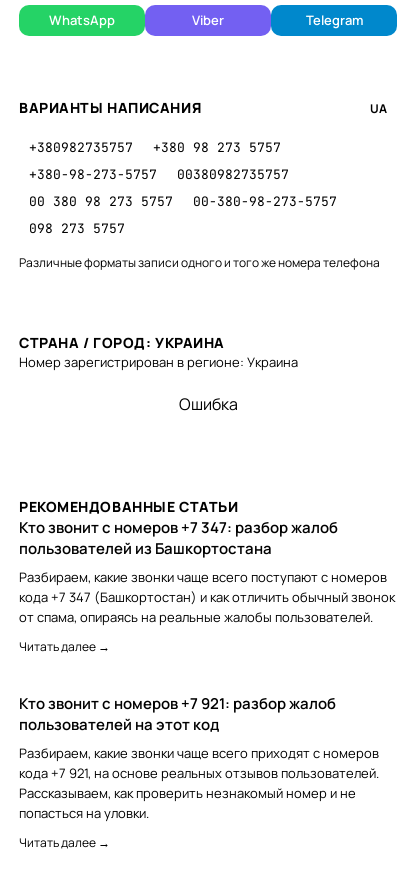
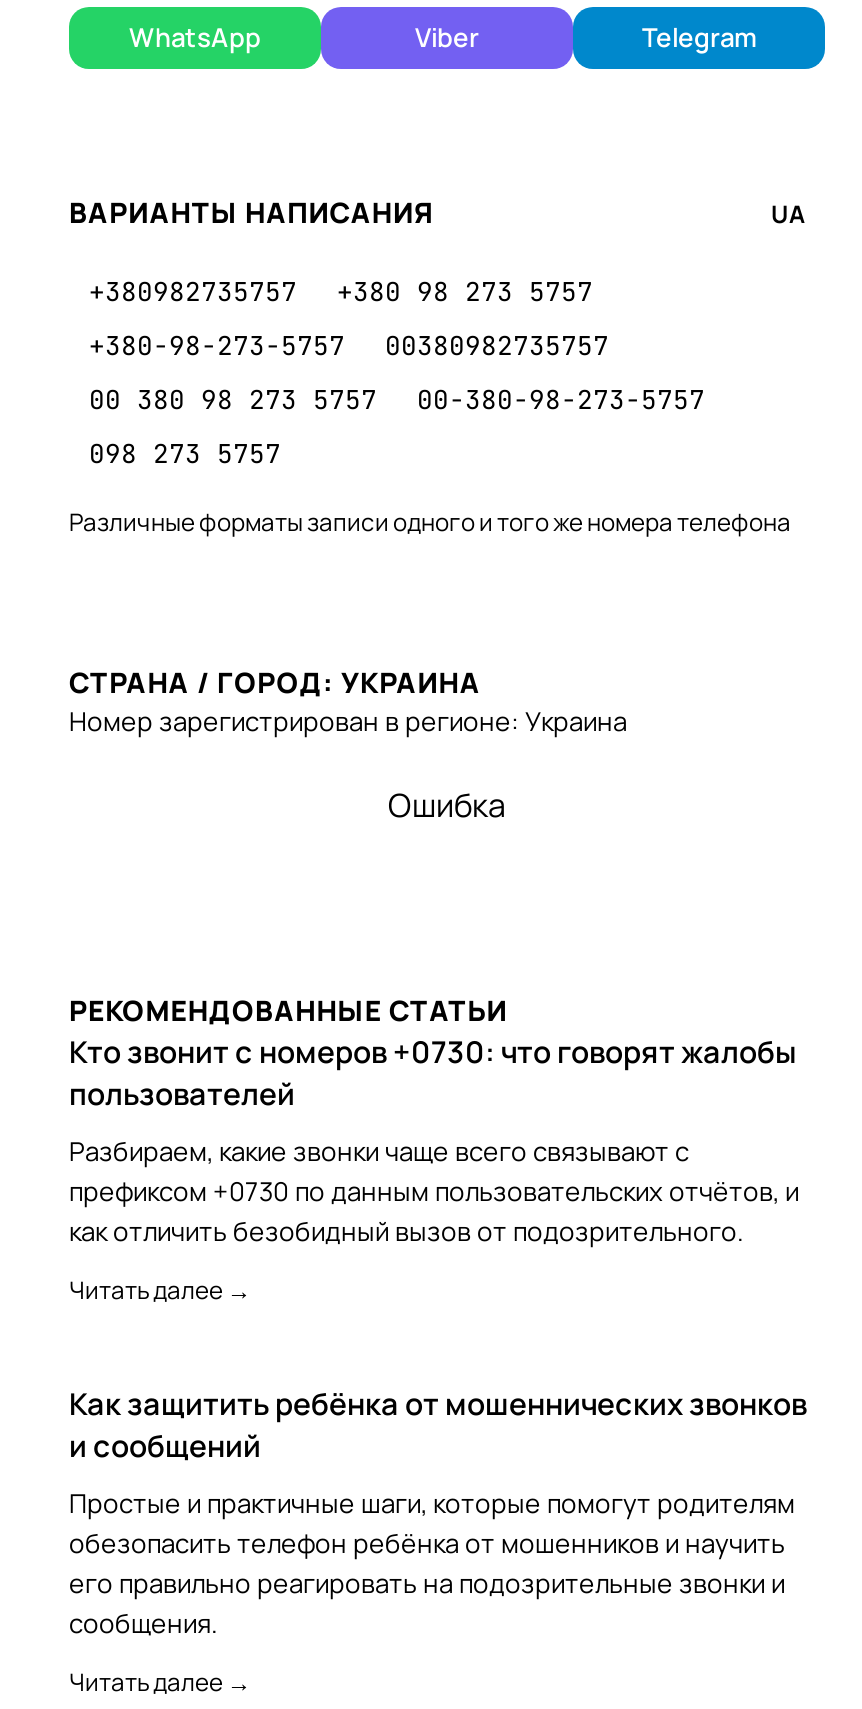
[19,517,395,626] Кто звонит с номеров +7 347: разбор жалоб | пользователей из Башкортостана | Разбираем, какие звонки чаще всего поступают с номеров | кода +7 347 (Башкортостан) и как отличить обычный звонок | от спама, опираясь на реальные жалобы пользователей. -> [69,1031,799,1249] Кто звонит с номеров +0730: что говорят жалобы | пользователей | Разбираем, какие звонки чаще всего связывают с | префиксом +0730 по данным пользовательских отчётов, и | как отличить безобидный вызов от подозрительного.
[19,693,379,822] Кто звонит с номеров +7 921: разбор жалоб | пользователей на этот код | Разбираем, какие звонки чаще всего приходят с номеров | кода +7 921, на основе реальных отзывов пользователей. | Рассказываем, как проверить незнакомый номер и не | попасться на уловки. -> [69,1383,807,1641] Как защитить ребёнка от мошеннических звонков | и сообщений | Простые и практичные шаги, которые помогут родителям | обезопасить телефон ребёнка от мошенников и научить | его правильно реагировать на подозрительные звонки и | сообщения.

